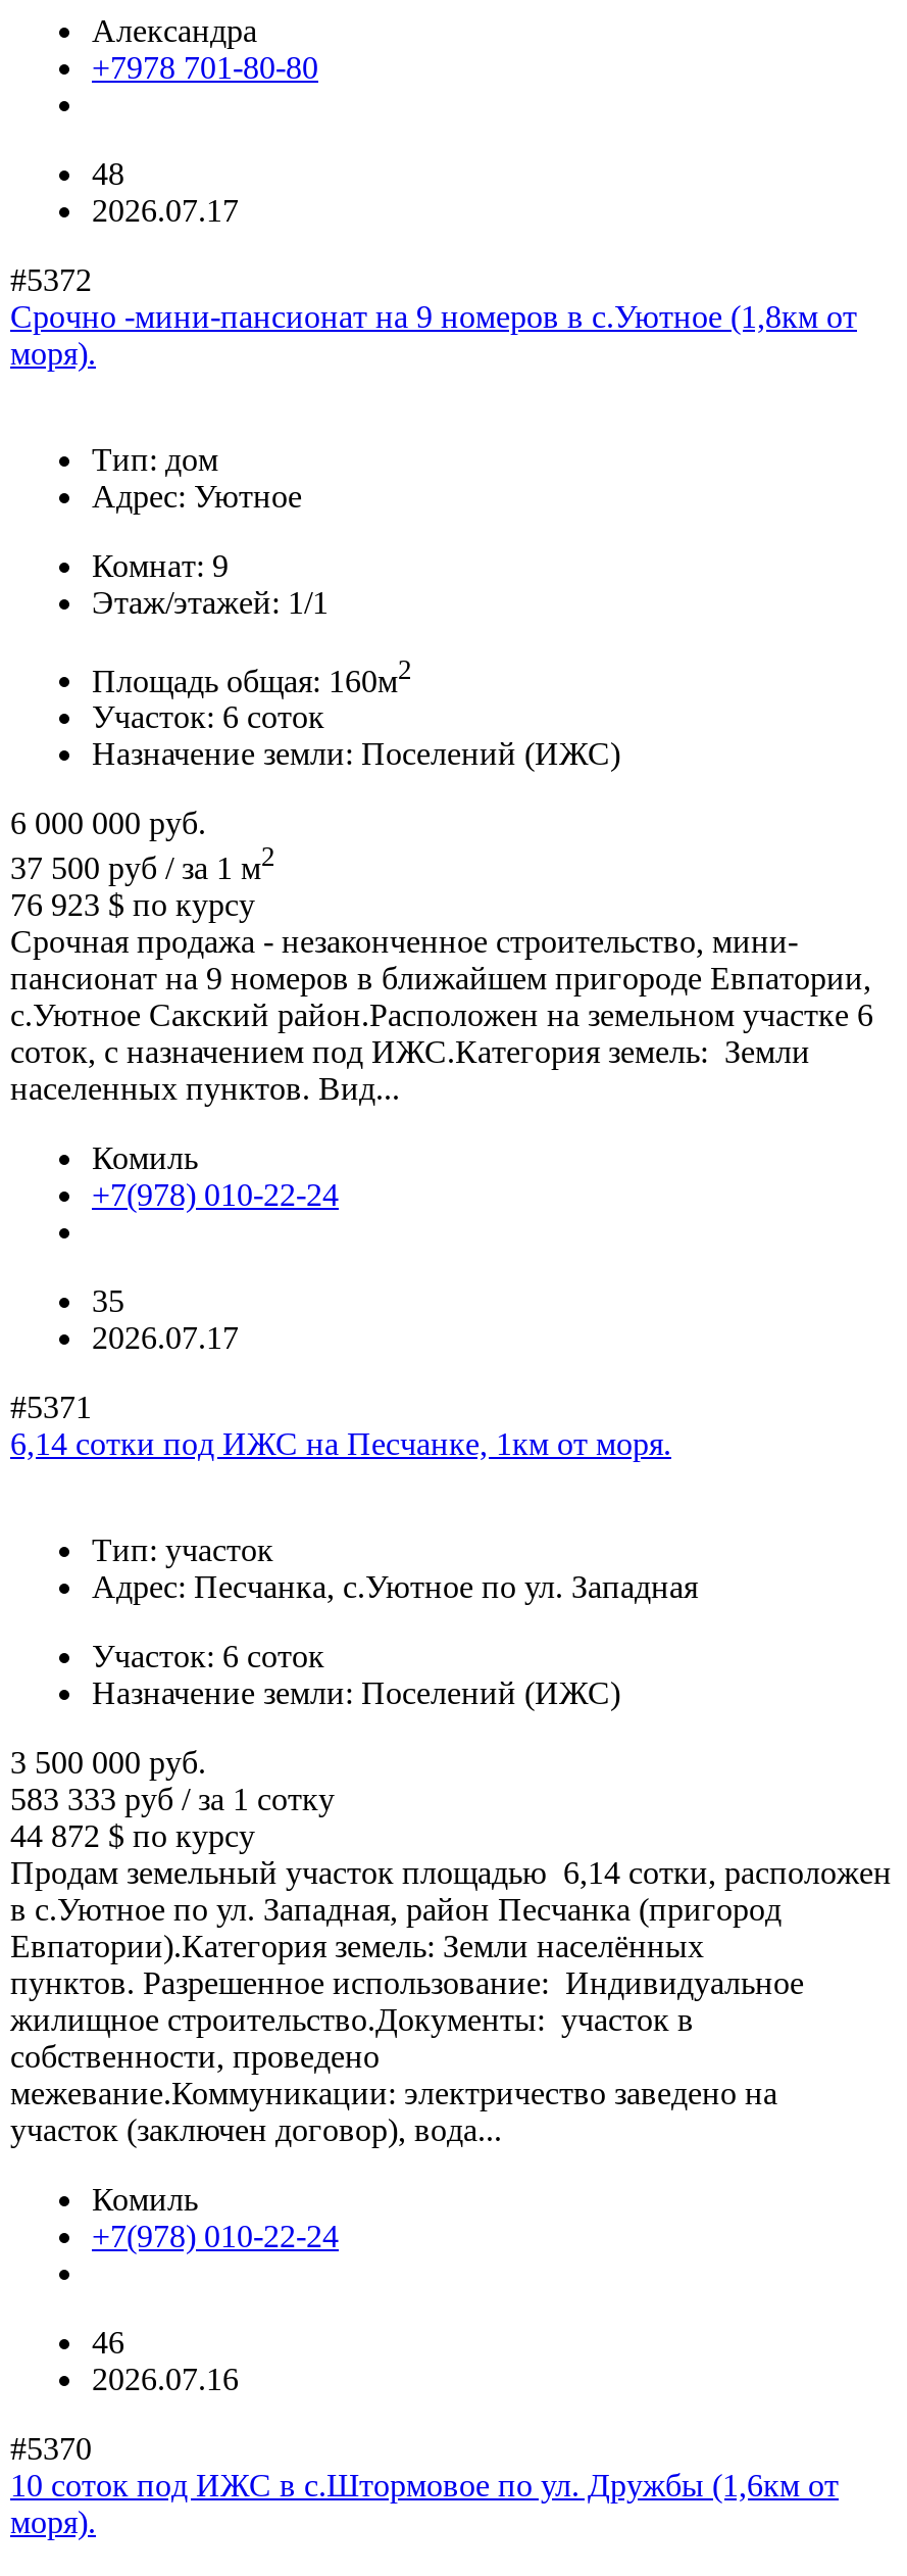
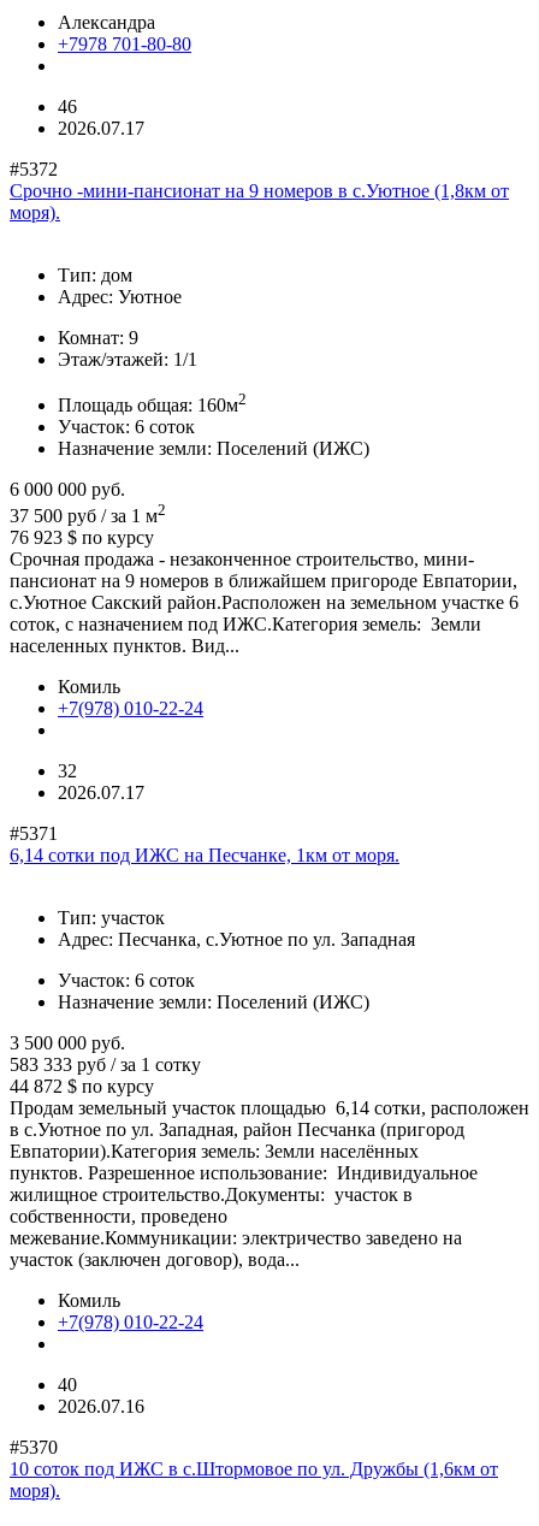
[92,156,124,191] 48 -> [58,96,77,116] 46
[92,1284,124,1319] 35 -> [58,761,77,782] 32
[92,2326,124,2360] 46 -> [58,1375,77,1395] 40

